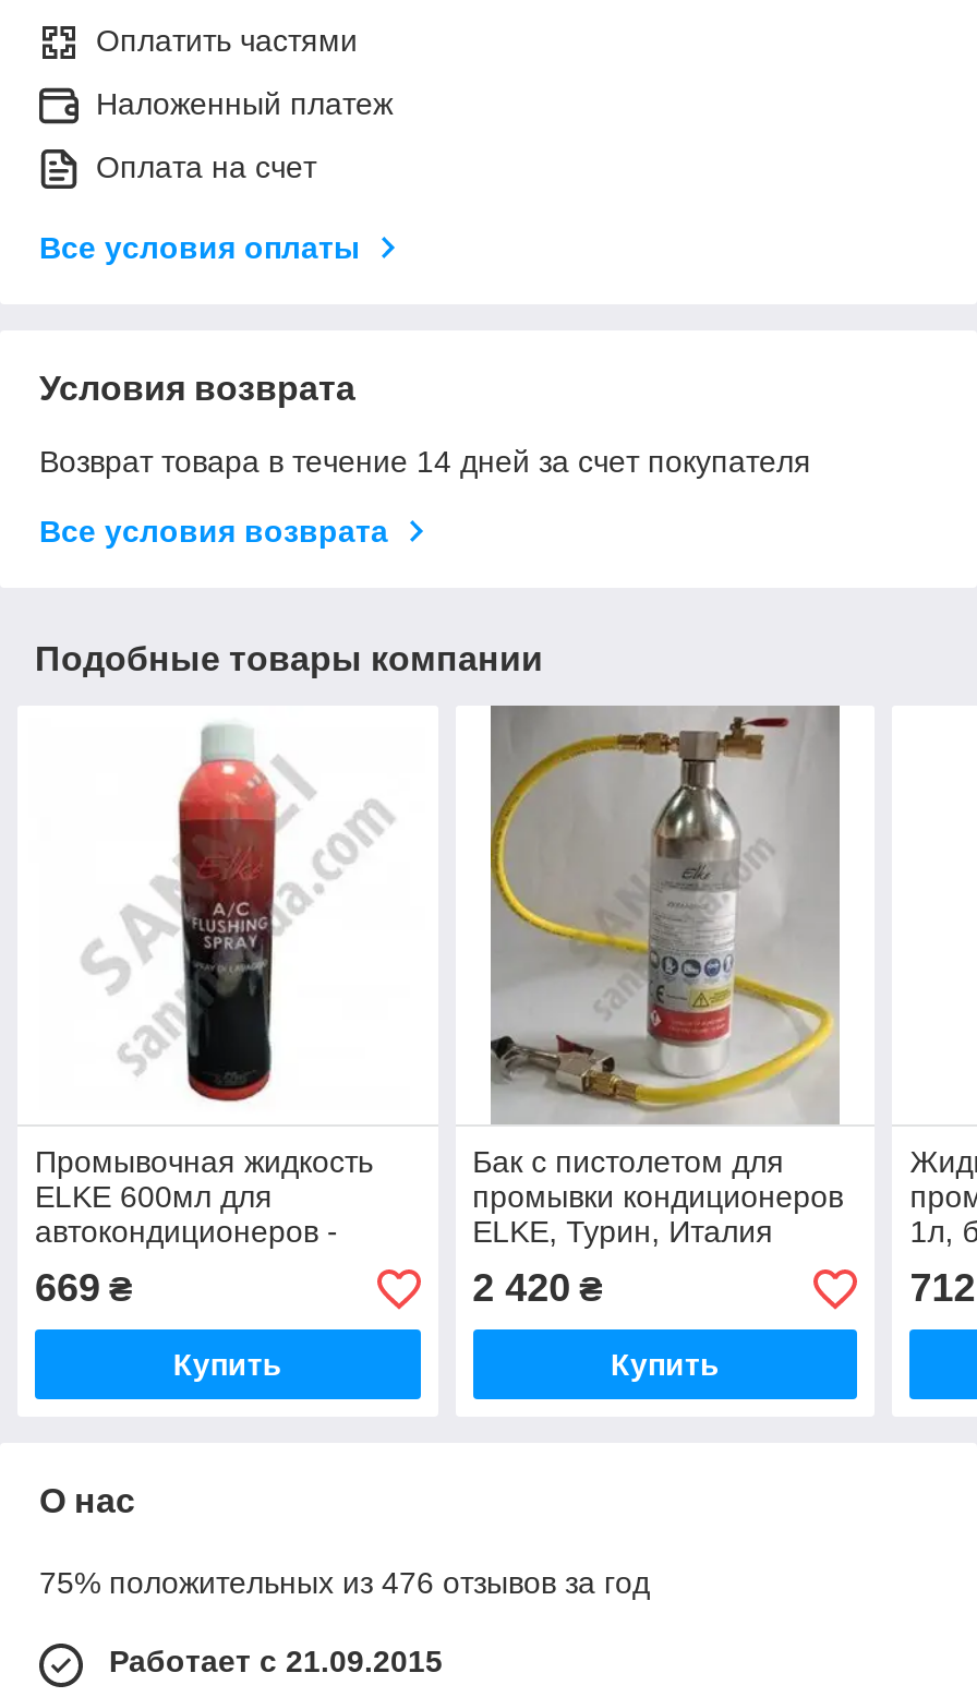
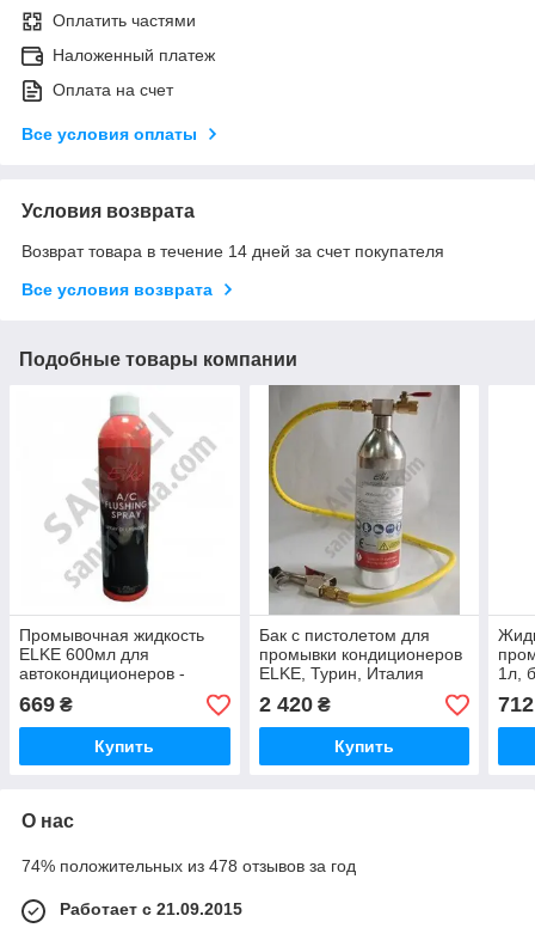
[39,1566,650,1601] 75% положительных из 476 отзывов за год -> [21,857,356,876] 74% положительных из 478 отзывов за год

